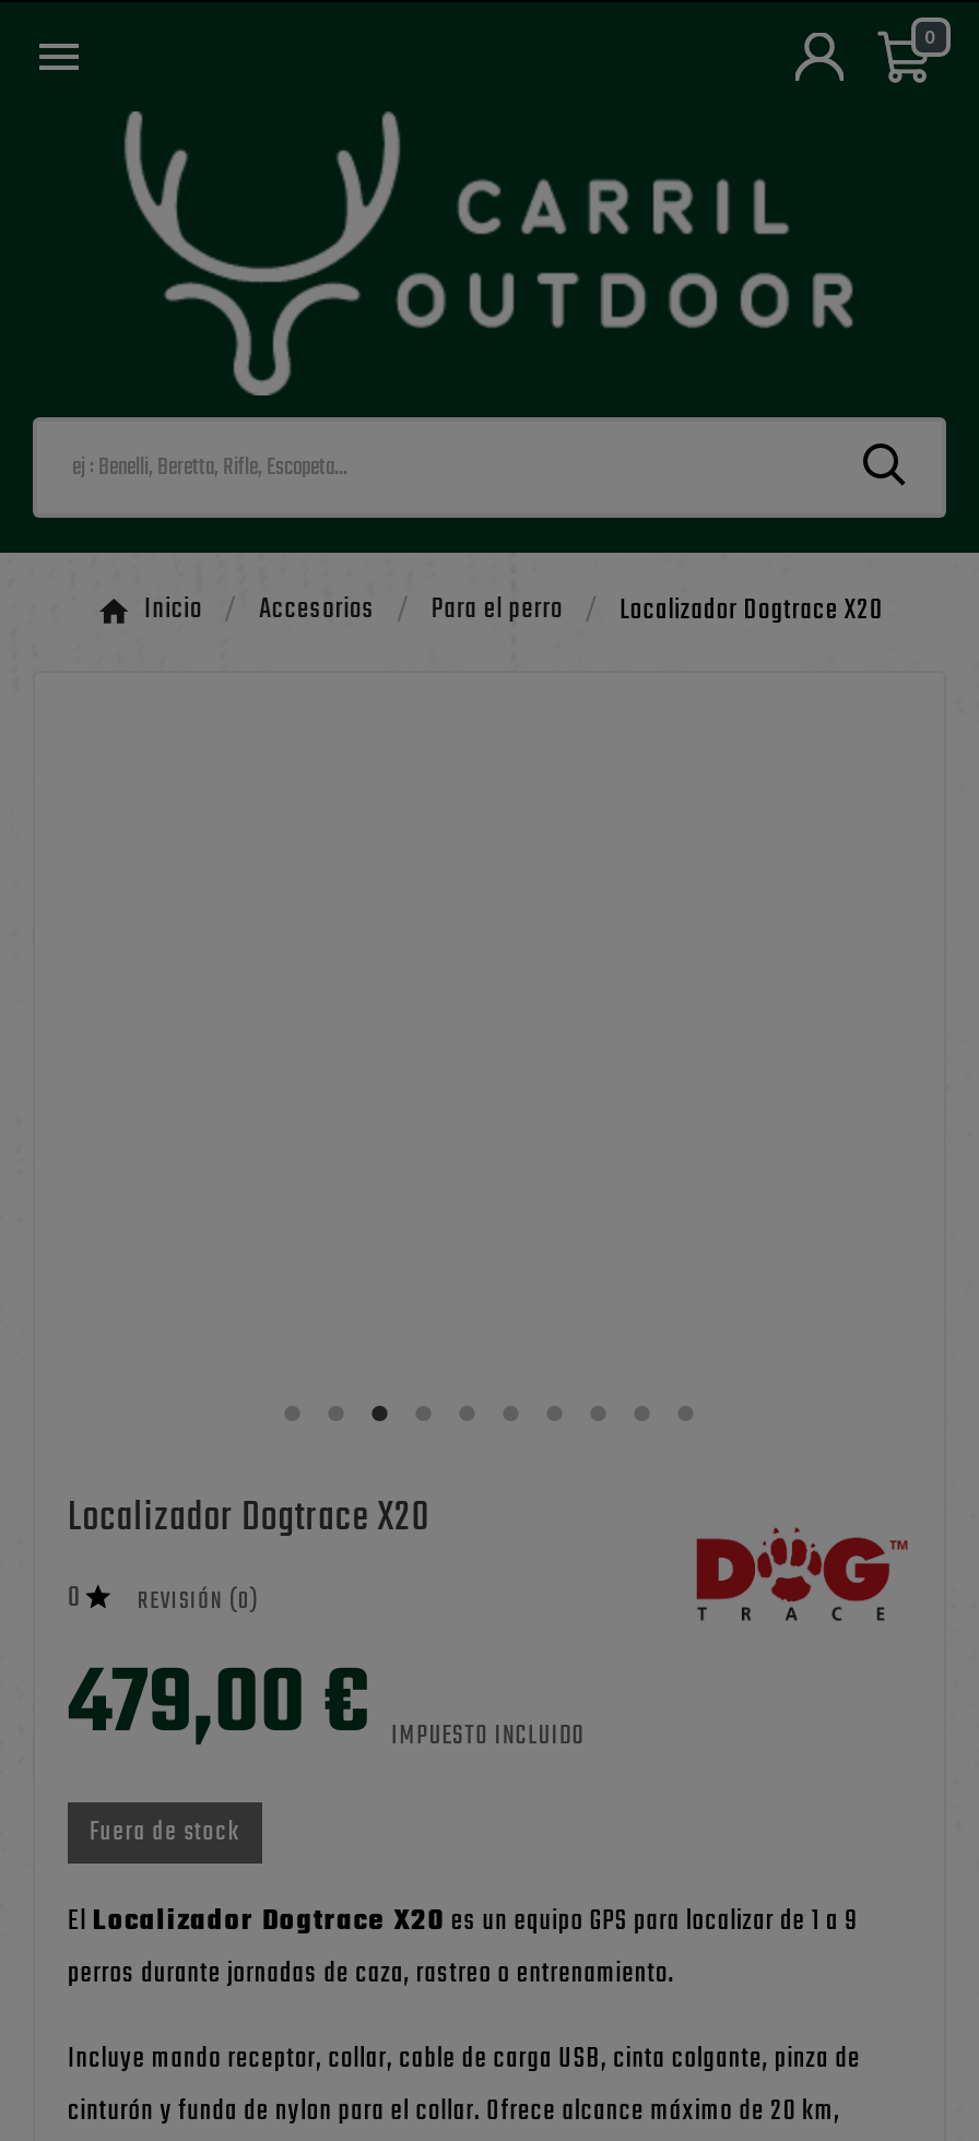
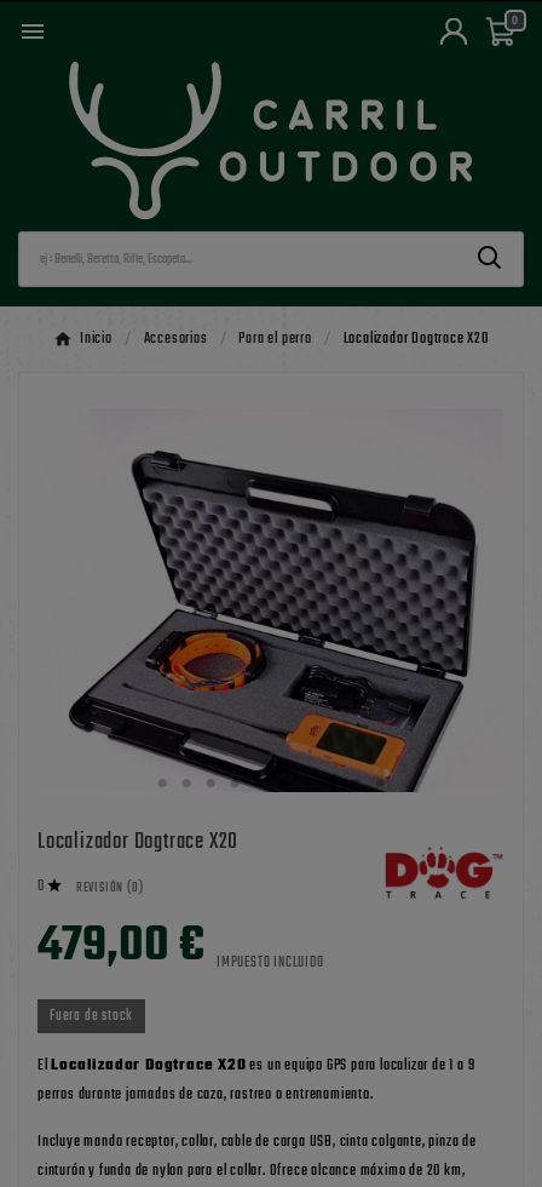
none -> [68,449,478,793] [image]

